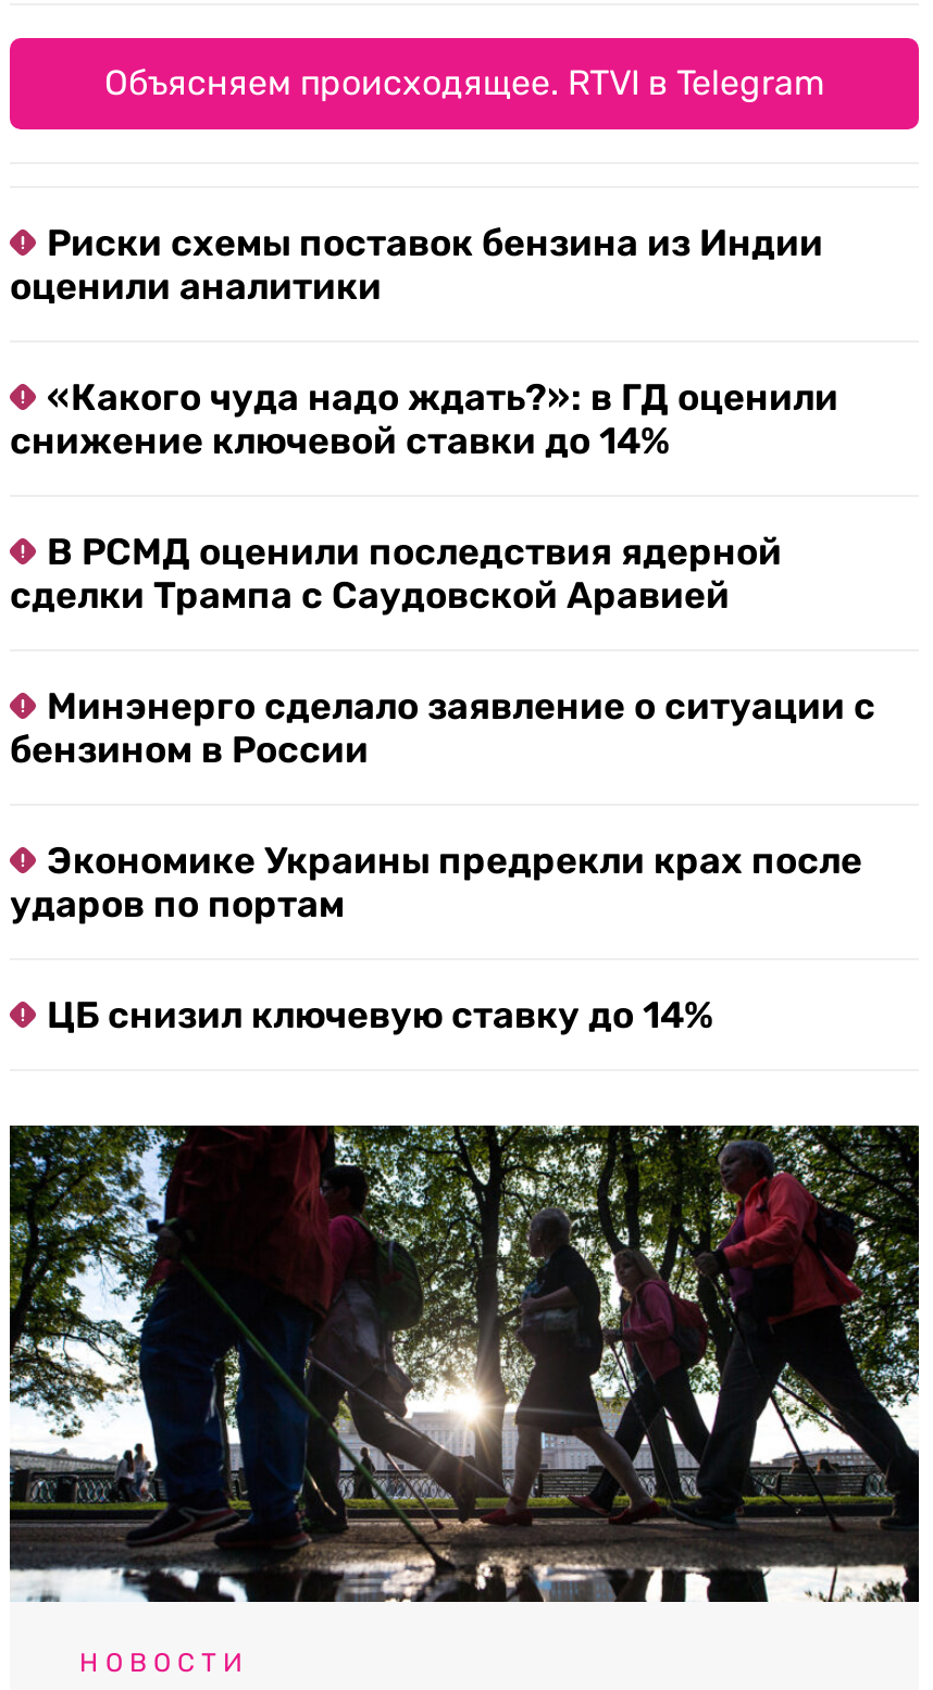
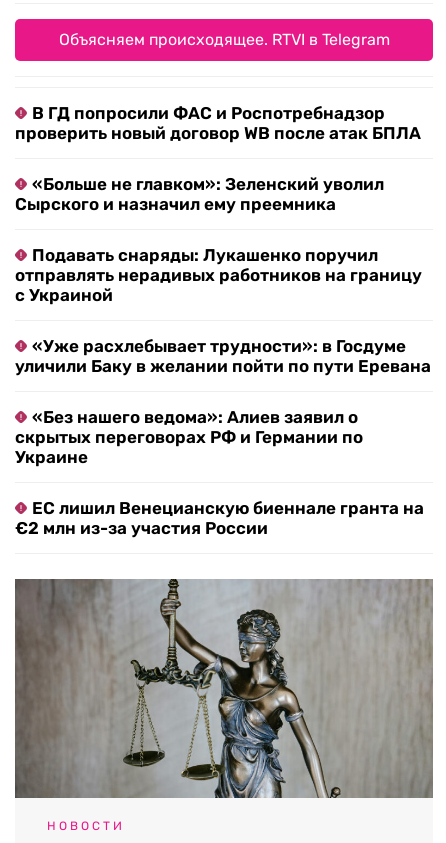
[10,221,823,308] Риски схемы поставок бензина из Индии | оценили аналитики -> [15,103,421,143] В ГД попросили ФАС и Роспотребнадзор | проверить новый договор WB после атак БПЛА
[10,375,838,462] «Какого чуда надо ждать?»: в ГД оценили | снижение ключевой ставки до 14% -> [15,174,384,214] «Больше не главком»: Зеленский уволил | Сырского и назначил ему преемника
[10,530,782,617] В РСМД оценили последствия ядерной | сделки Трампа с Саудовской Аравией -> [15,245,422,305] Подавать снаряды: Лукашенко поручил | отправлять нерадивых работников на границу | с Украиной
[10,684,875,771] Минэнерго сделало заявление о ситуации с | бензином в России -> [15,336,431,376] «Уже расхлебывает трудности»: в Госдуме | уличили Баку в желании пойти по пути Еревана
[10,839,862,926] Экономике Украины предрекли крах после | ударов по портам -> [15,407,363,467] «Без нашего ведома»: Алиев заявил о | скрытых переговорах РФ и Германии по | Украине
[47,993,714,1037] ЦБ снизил ключевую ставку до 14% -> [15,498,424,538] ЕС лишил Венецианскую биеннале гранта на | €2 млн из-за участия России
[10,1141,919,1602] [image] -> [14,578,434,799] [image]

